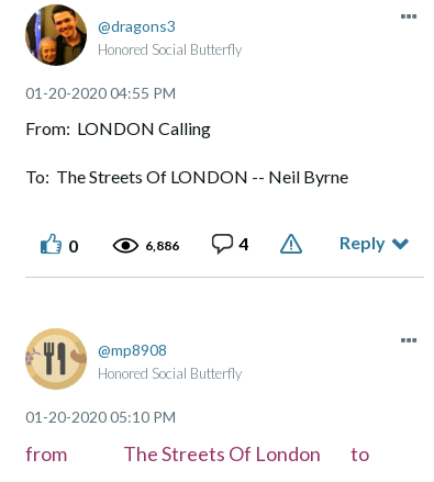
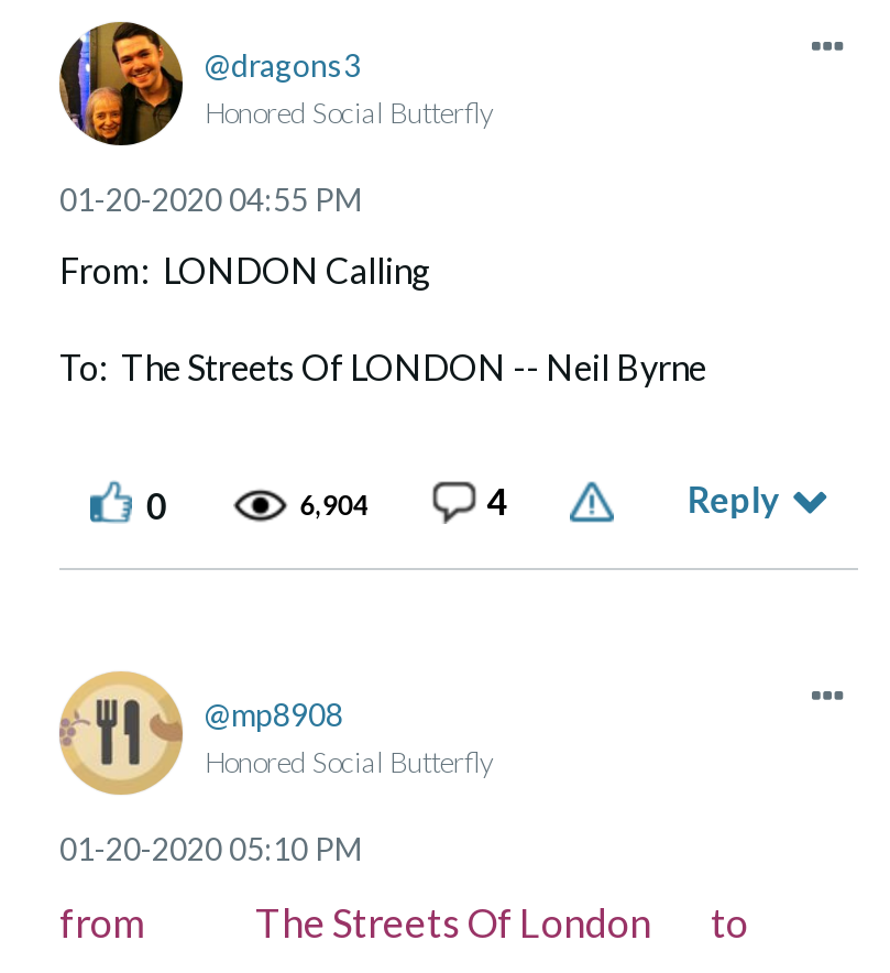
[145,237,179,253] 6,886 -> [300,488,368,521] 6,904

